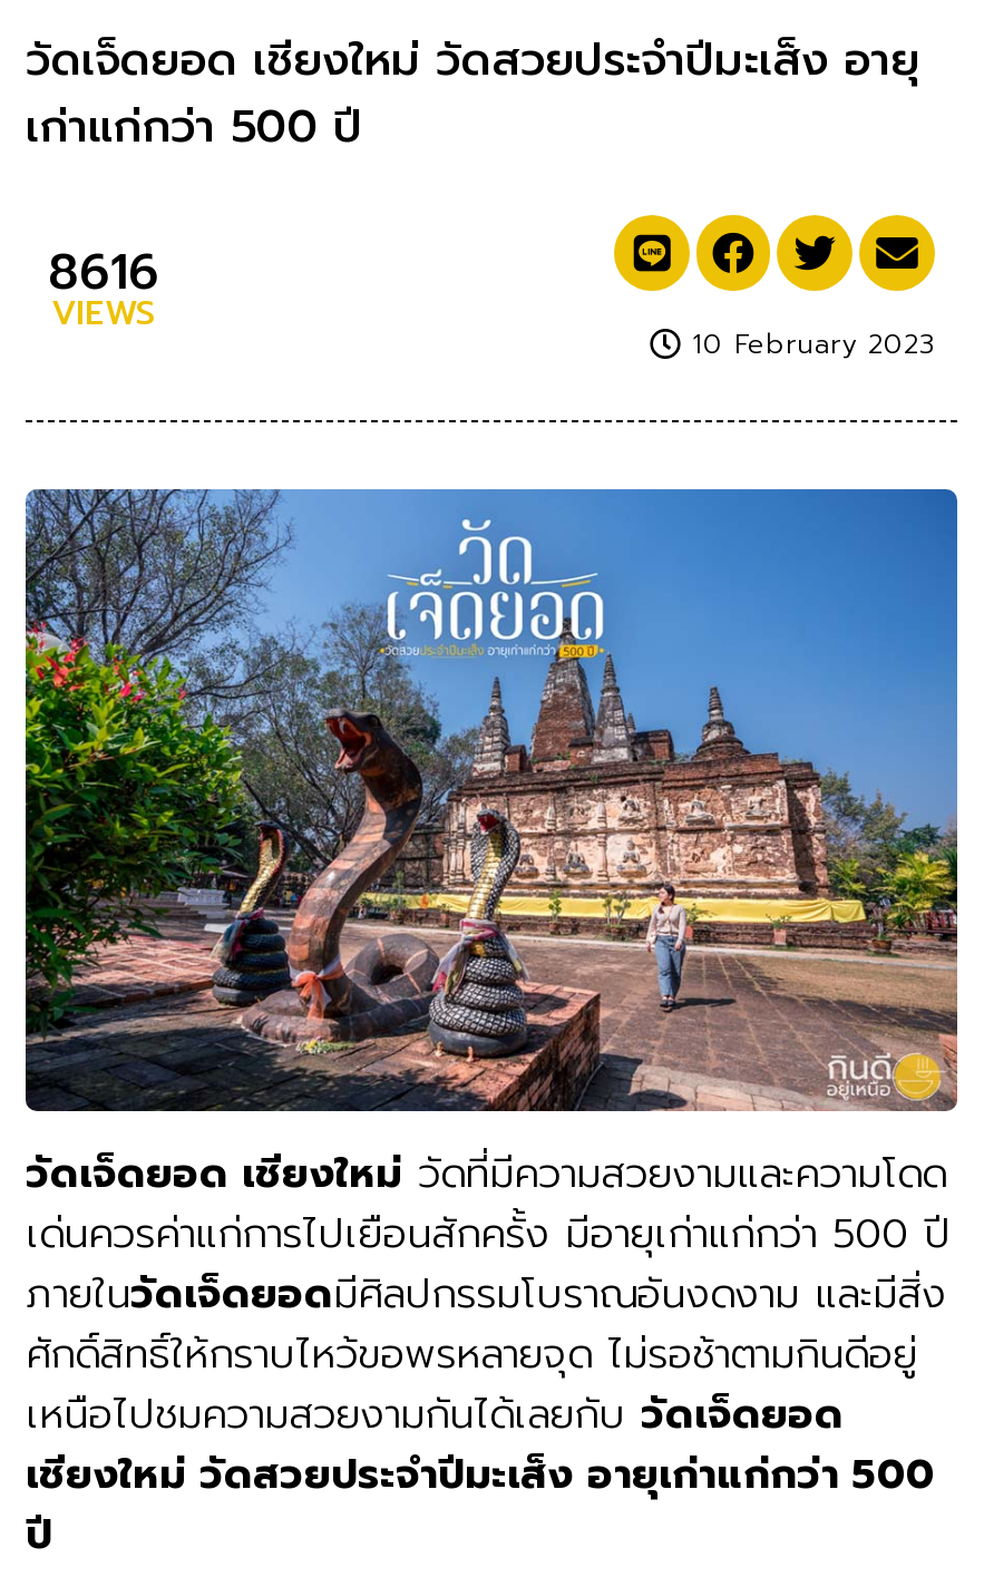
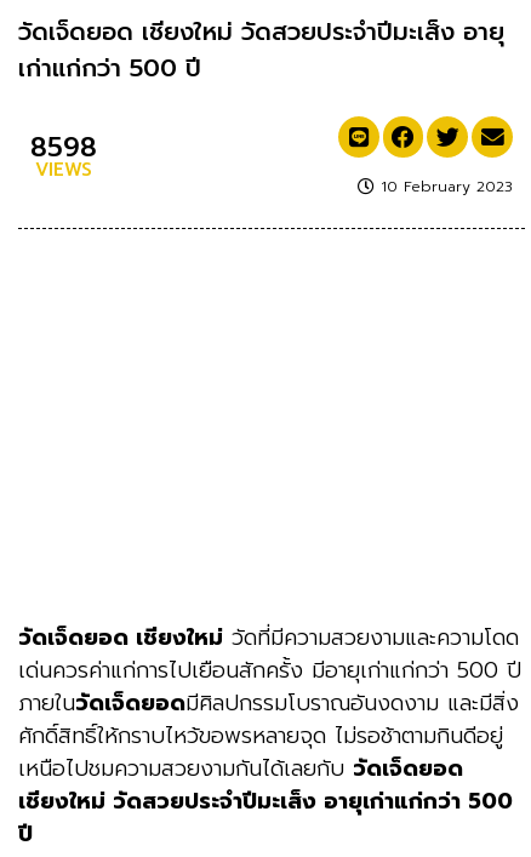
[48,236,159,309] 8616 -> [30,128,97,168] 8598
[23,487,959,1113] [image] -> none

